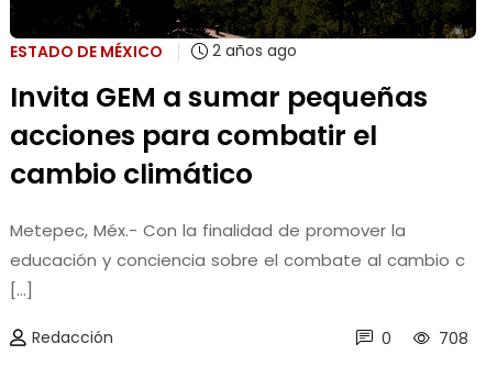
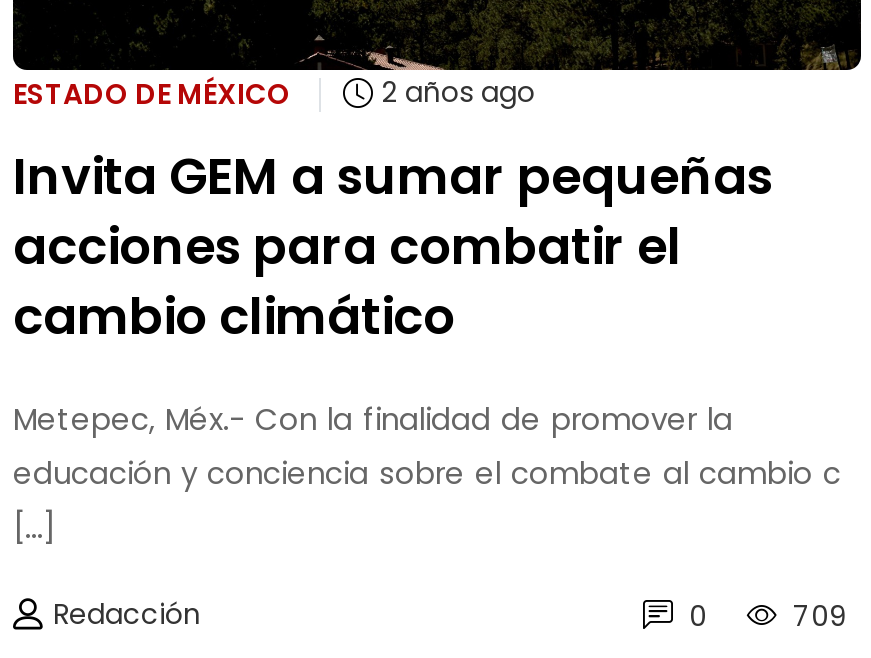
[377,327,468,349] 0 708 -> [681,596,847,636] 0 709

